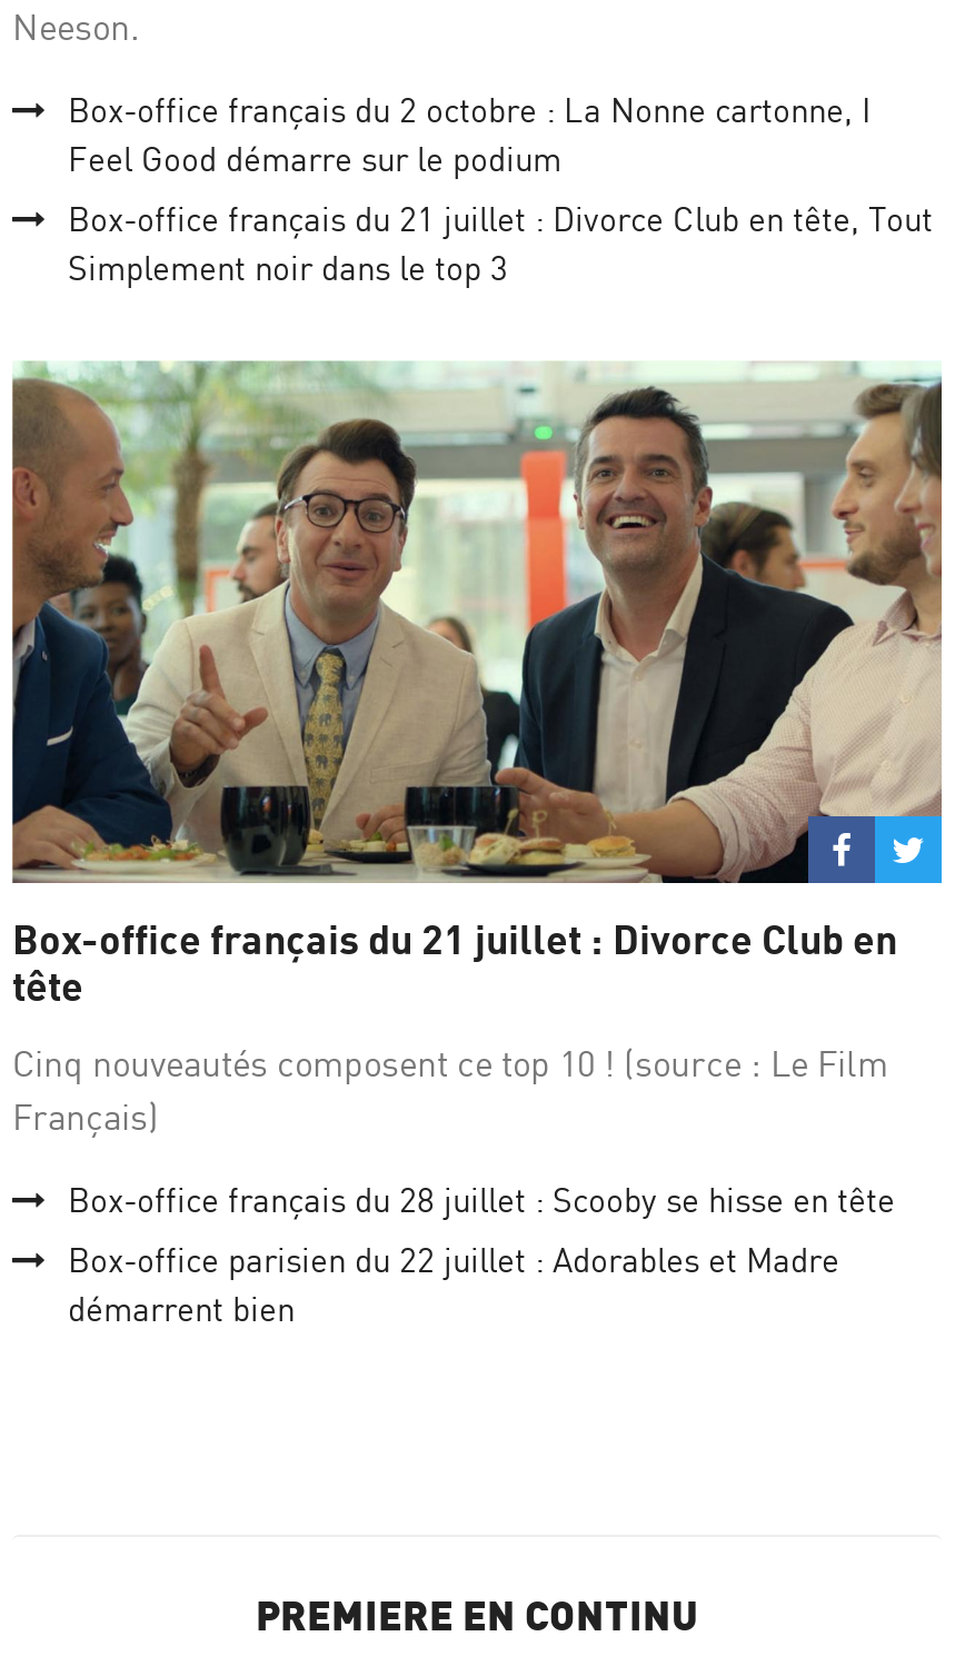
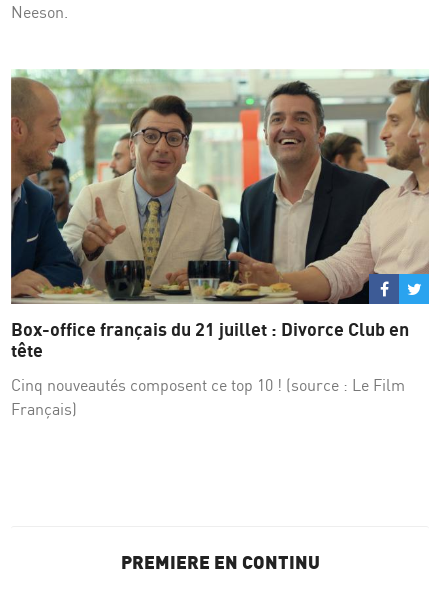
[68,89,933,289] Box-office français du 2 octobre : La Nonne cartonne, I | Feel Good démarre sur le podium | Box-office français du 21 juillet : Divorce Club en tête, Tout | Simplement noir dans le top 3 -> none
[68,1179,895,1331] Box-office français du 28 juillet : Scooby se hisse en tête | Box-office parisien du 22 juillet : Adorables et Madre | démarrent bien -> none

